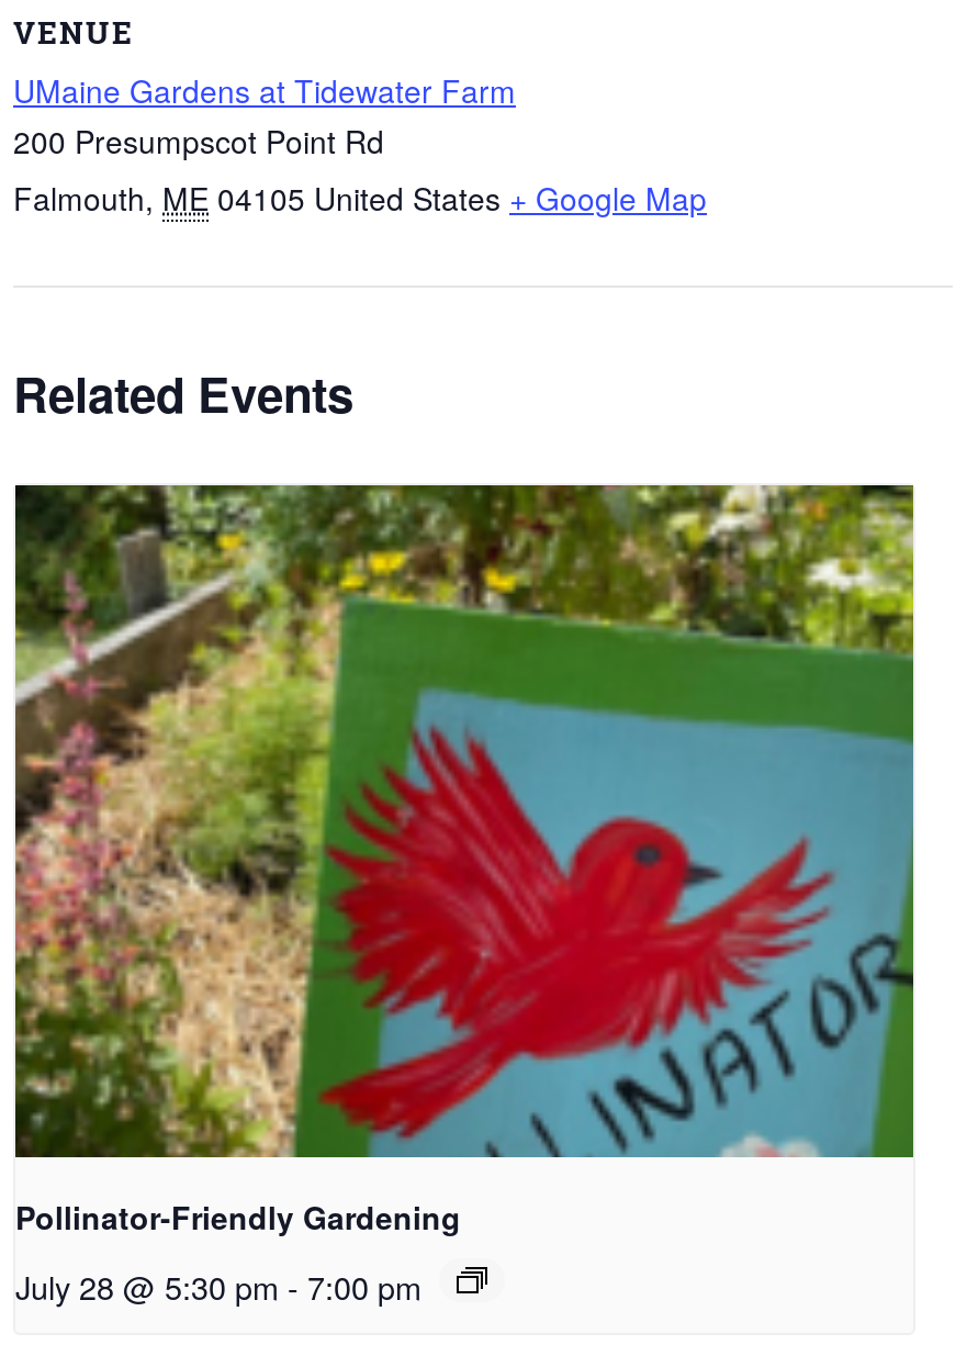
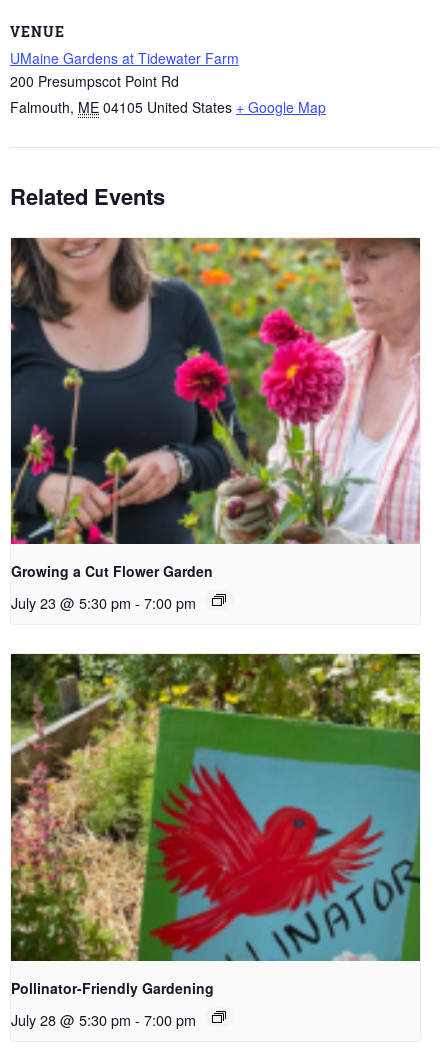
none -> [10,237,421,613] [image] | Growing a Cut Flower Garden | July 23 @ 5:30 pm - 7:00 pm

